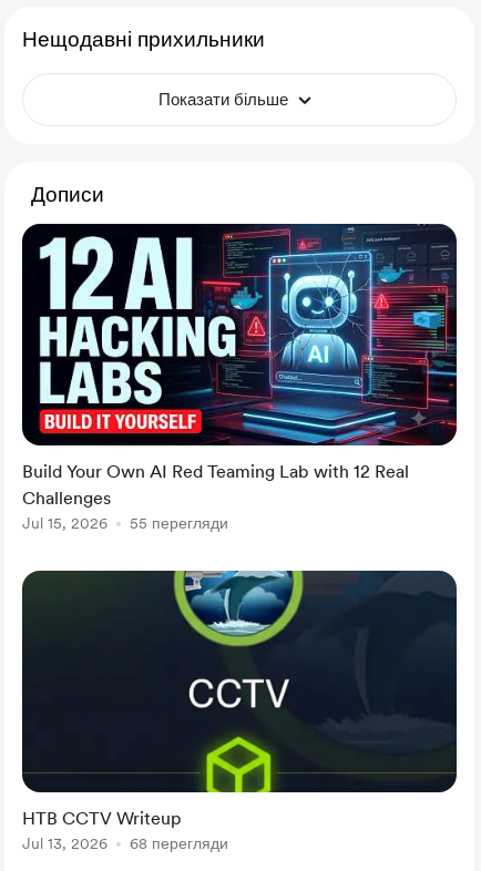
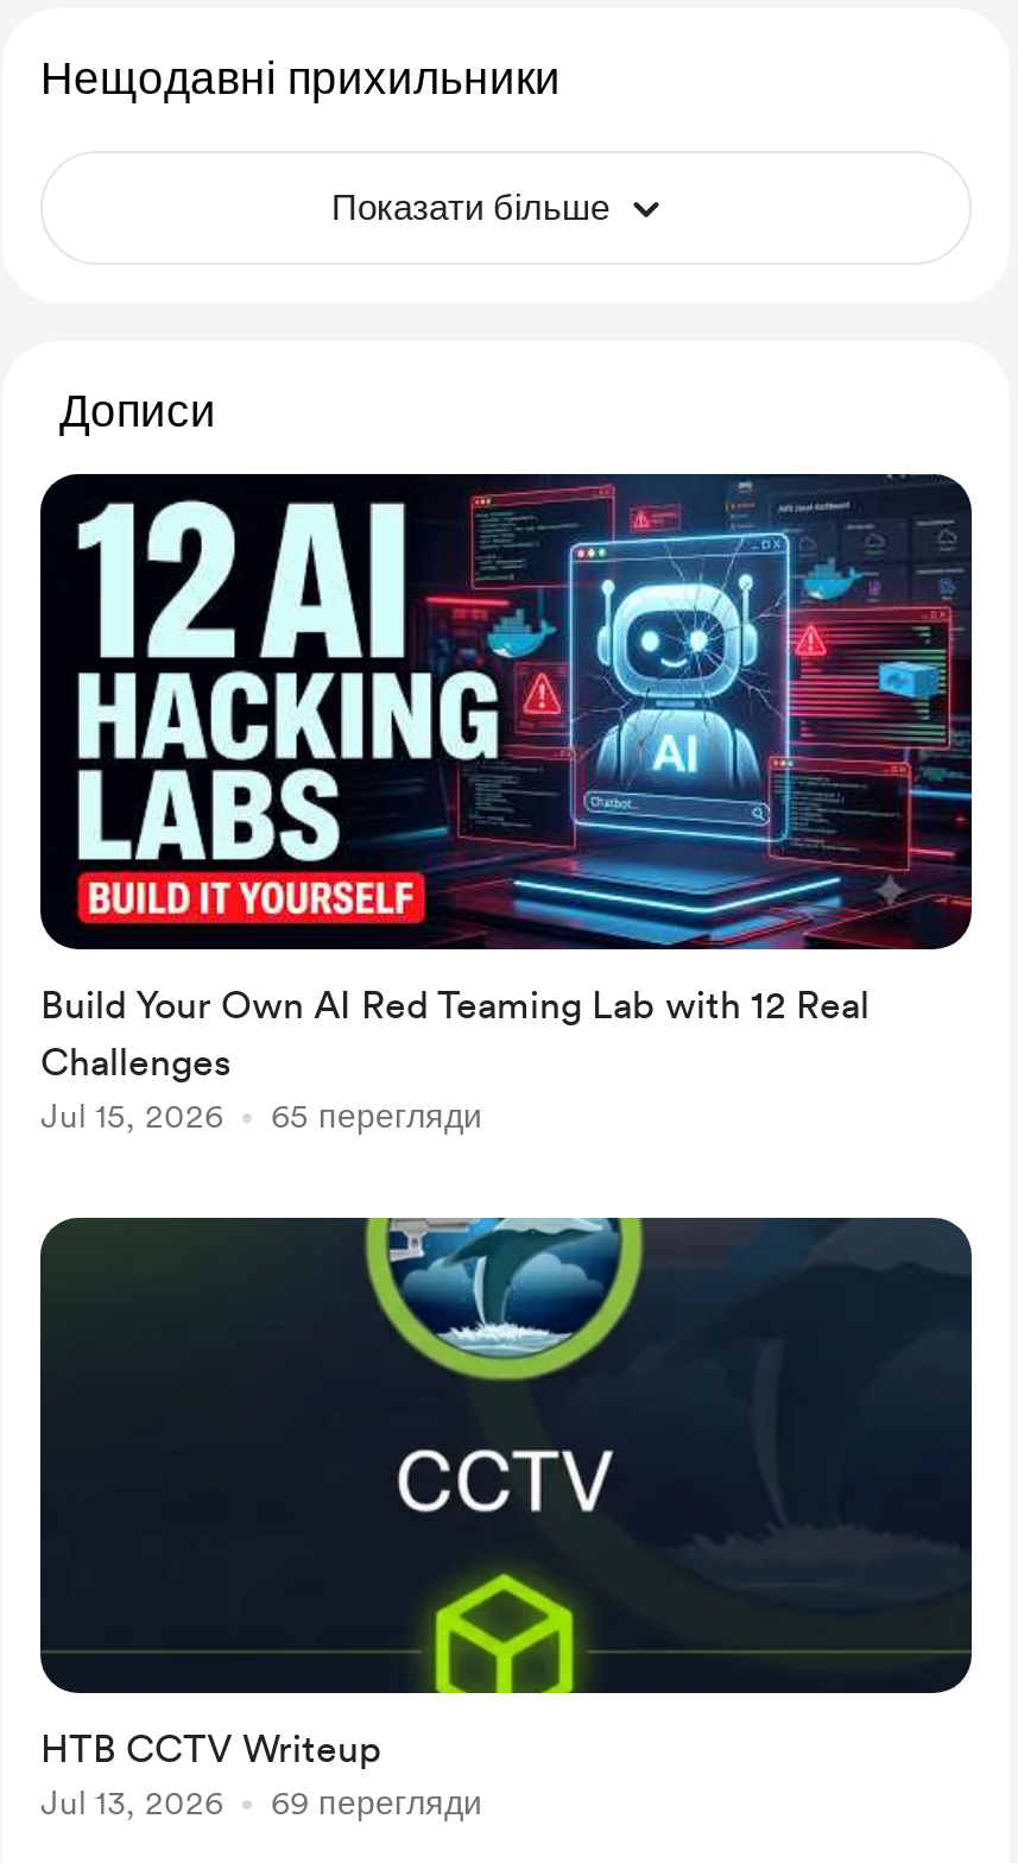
[22,514,228,532] Jul 15, 2026 55 перегляди -> [40,1097,482,1135] Jul 15, 2026 65 перегляди
[22,834,228,852] Jul 13, 2026 68 перегляди -> [40,1783,482,1821] Jul 13, 2026 69 перегляди

